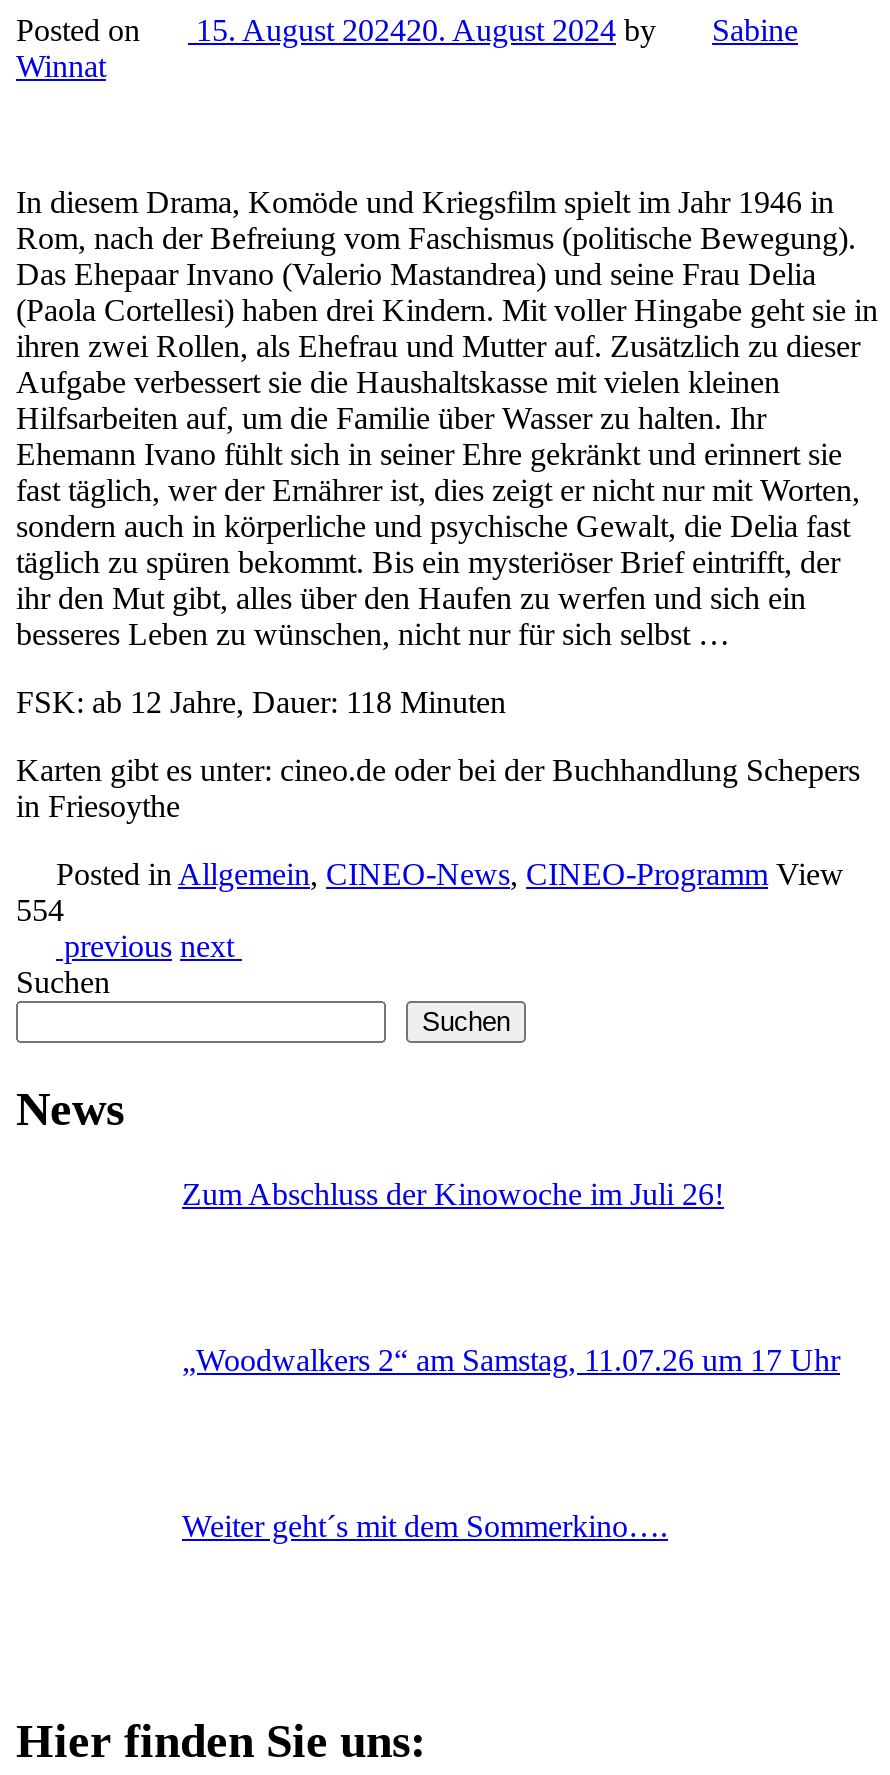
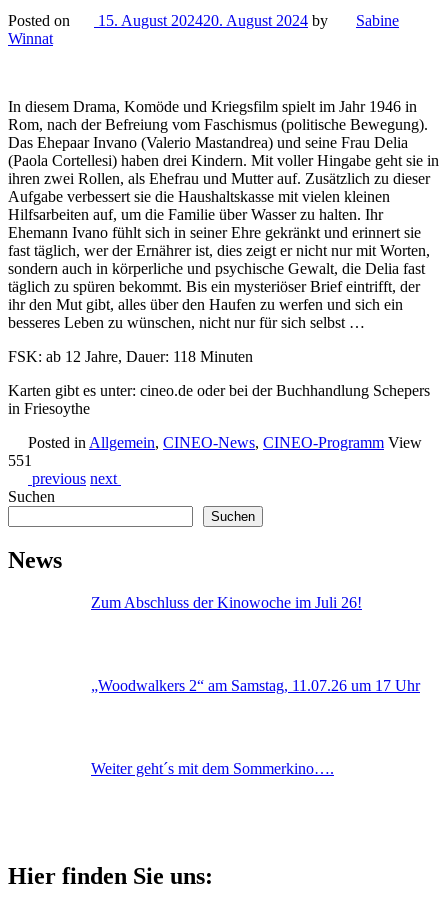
[16,893,64,927] 554 -> [8,452,32,469] 551

